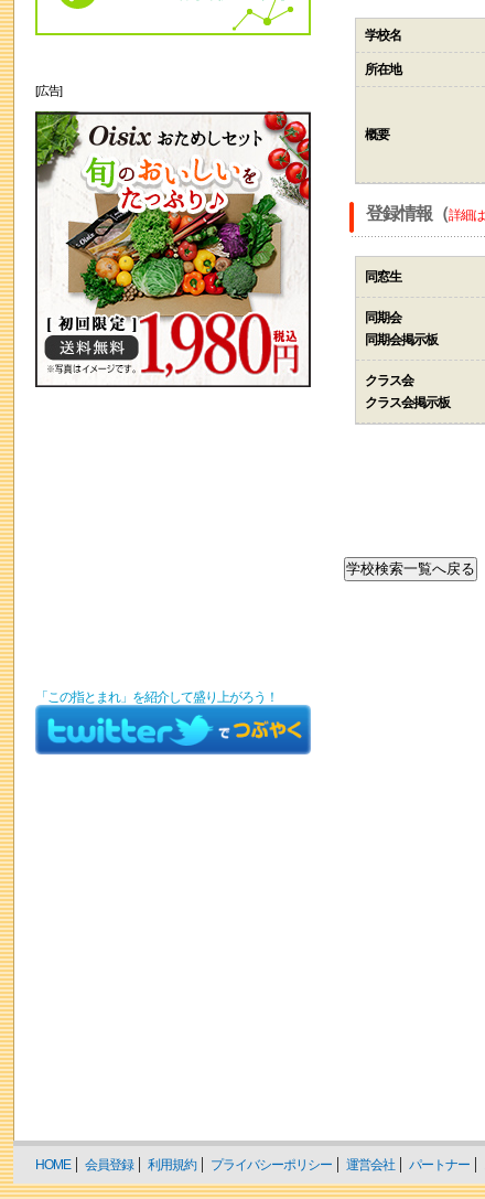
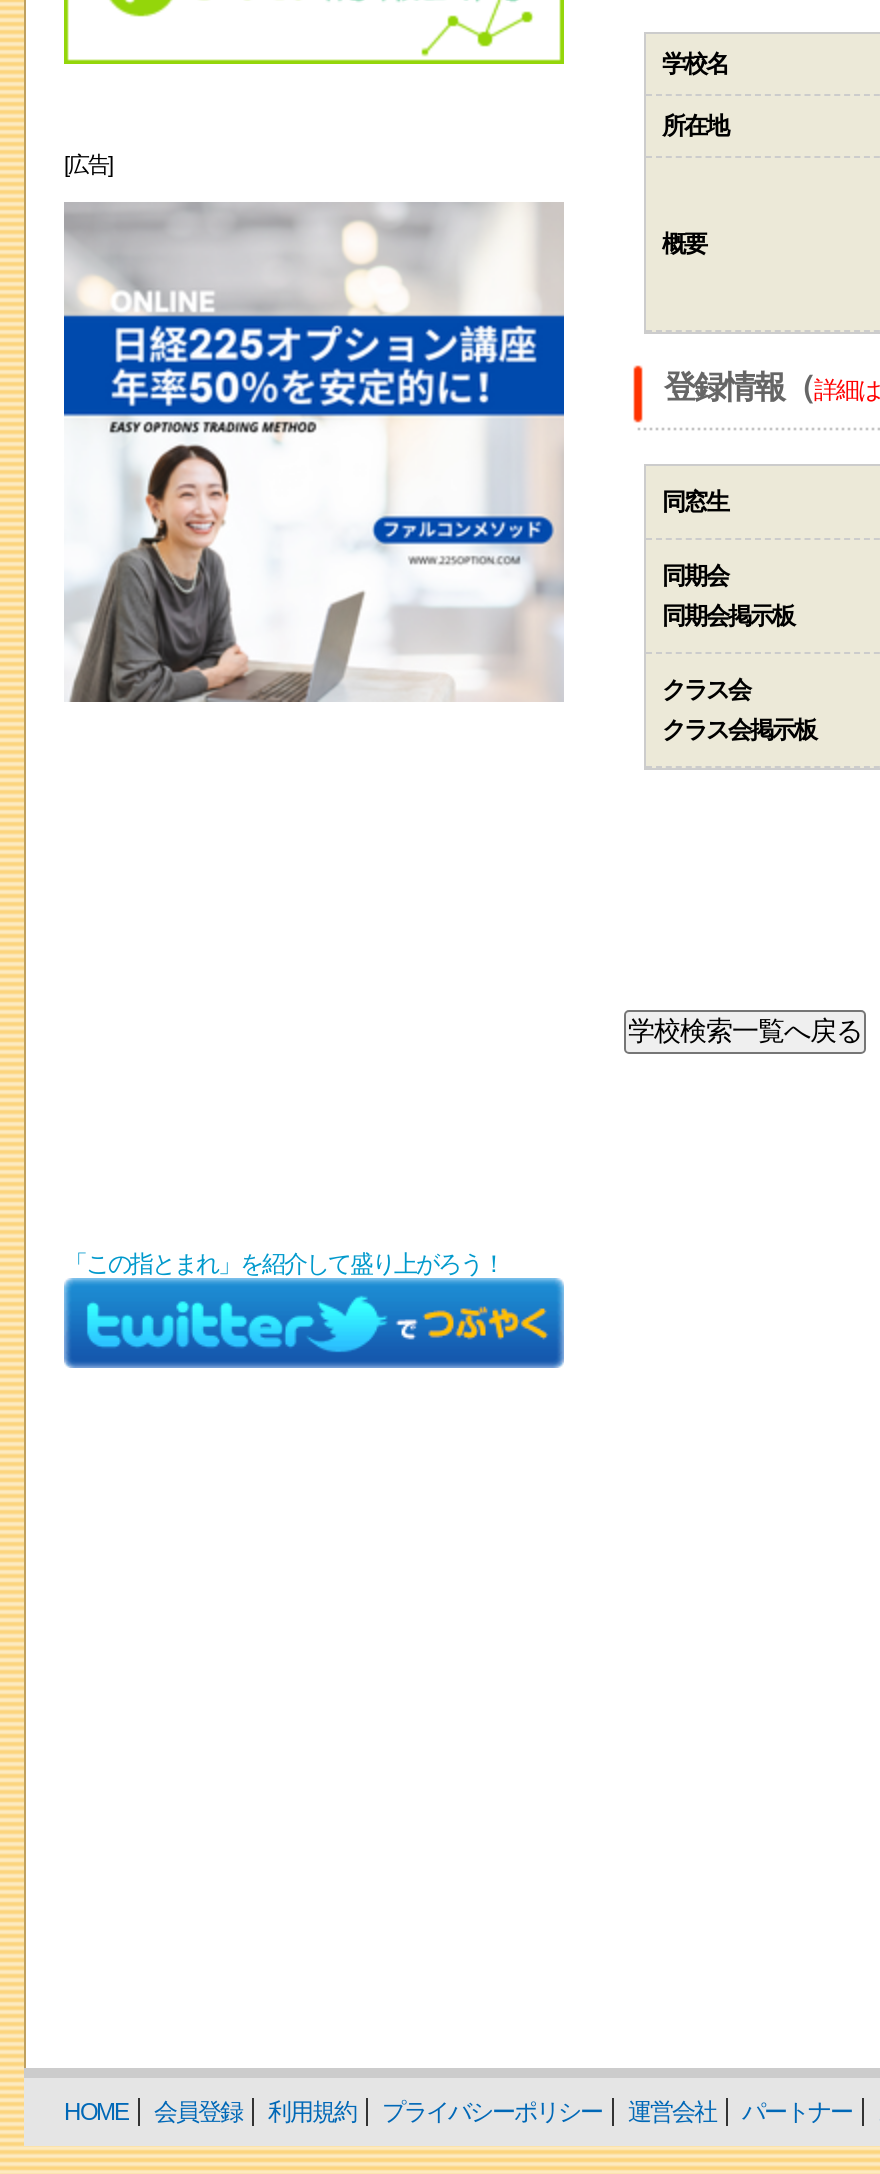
[34,110,312,388] [image] -> [62,202,566,702] [image]

